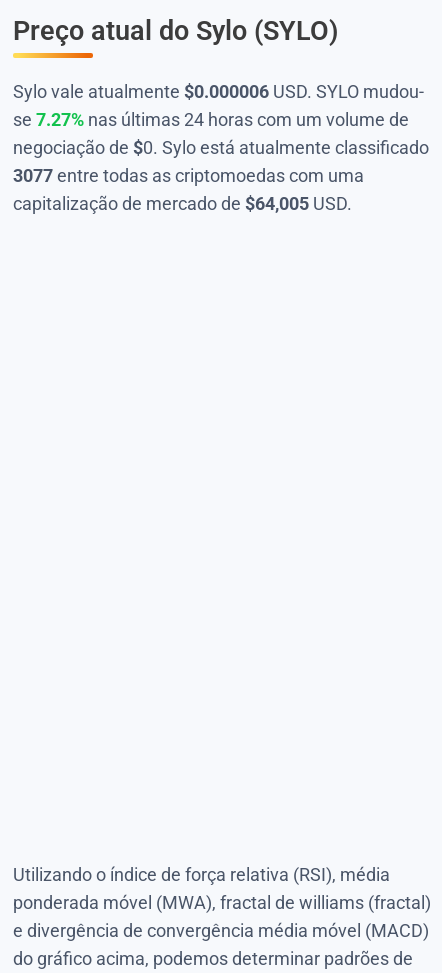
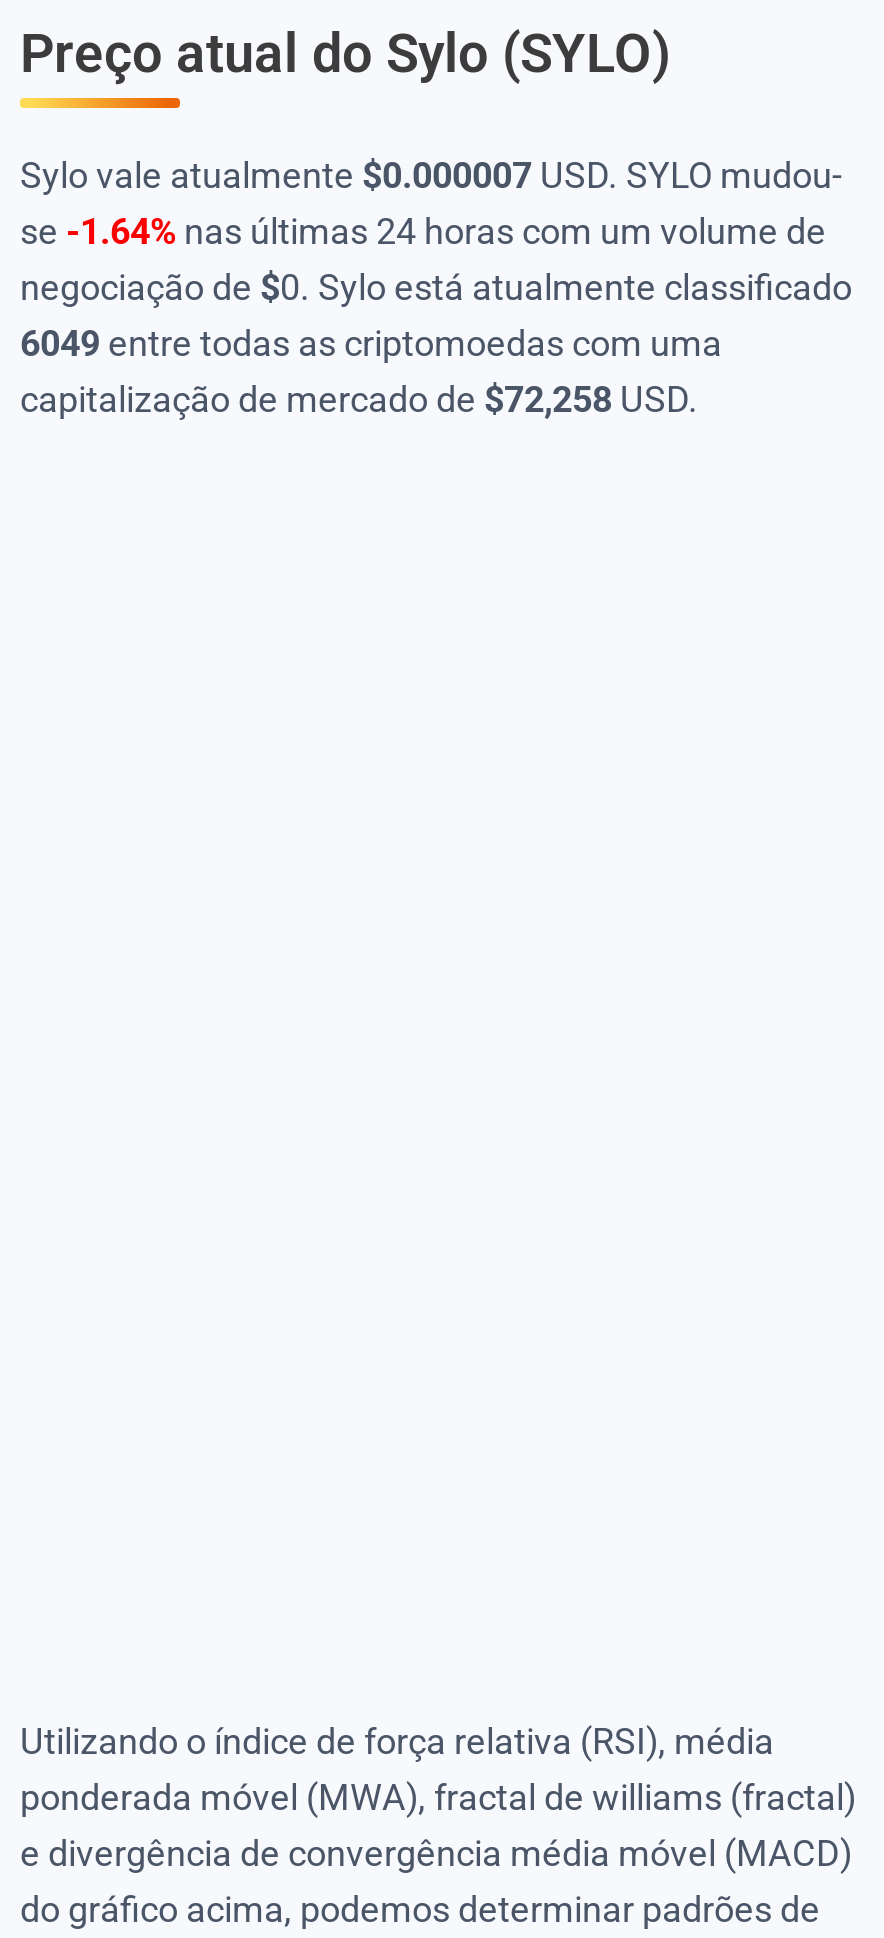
[13,81,424,102] Sylo vale atualmente $0.000006 USD. SYLO mudou- -> [20,154,842,196] Sylo vale atualmente $0.000007 USD. SYLO mudou-
[13,109,409,130] se 7.27% nas últimas 24 horas com um volume de -> [20,210,826,252] se -1.64% nas últimas 24 horas com um volume de
[13,165,364,186] 3077 entre todas as criptomoedas com uma -> [20,322,722,364] 6049 entre todas as criptomoedas com uma
[13,193,352,214] capitalização de mercado de $64,005 USD. -> [20,378,698,420] capitalização de mercado de $72,258 USD.

